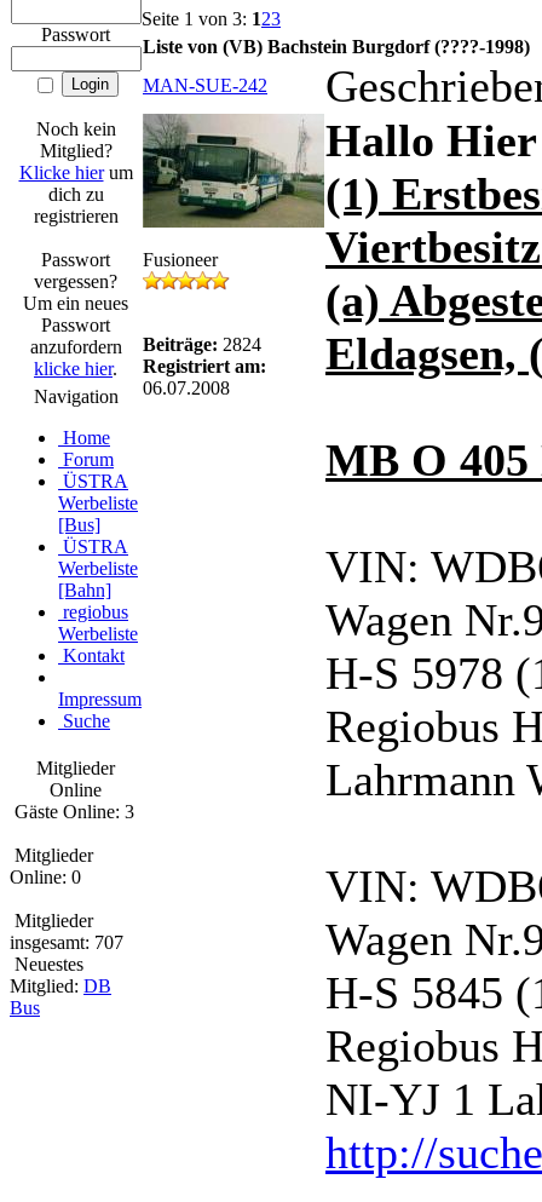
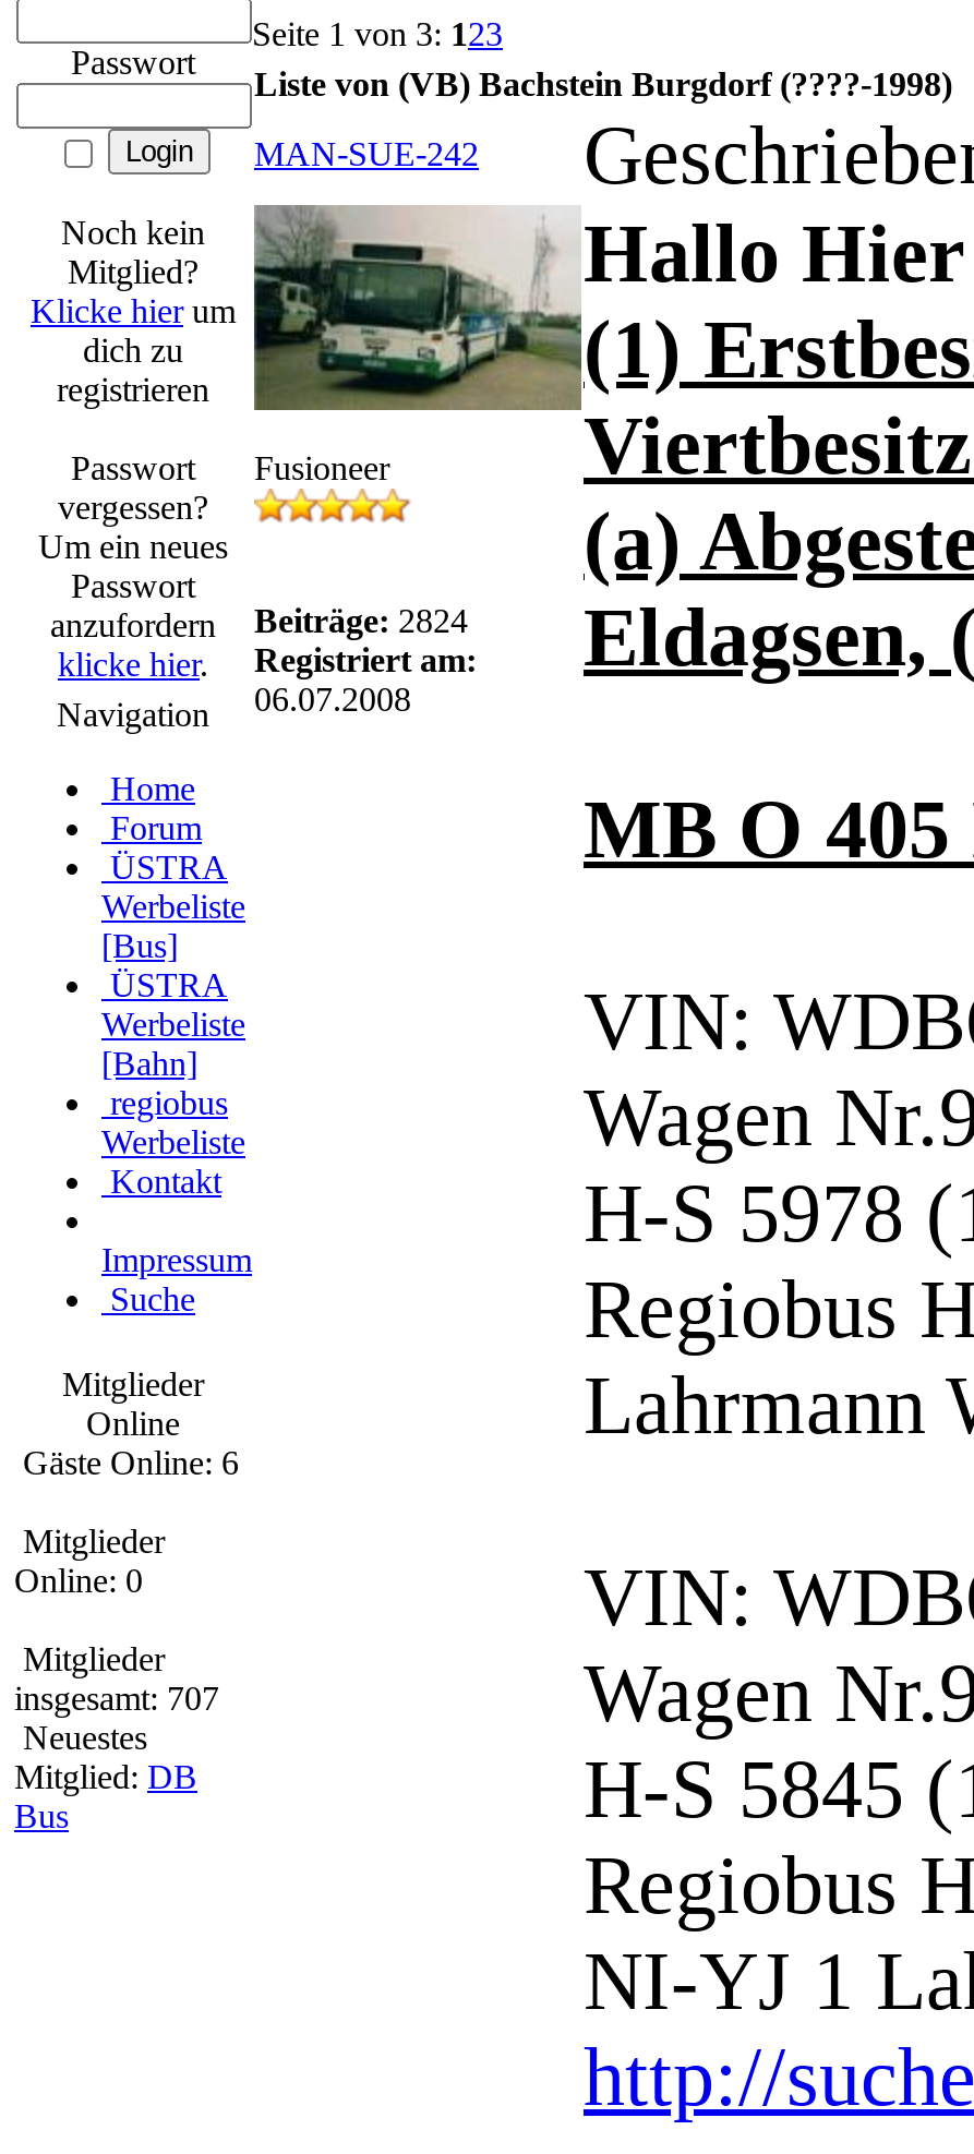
[10,801,134,822] Gäste Online: 3 -> [14,1444,239,1481] Gäste Online: 6

